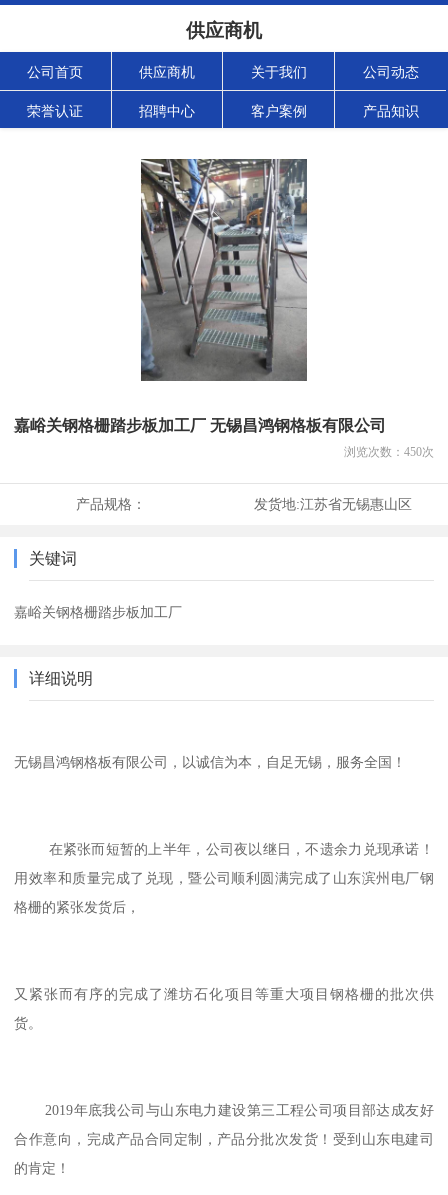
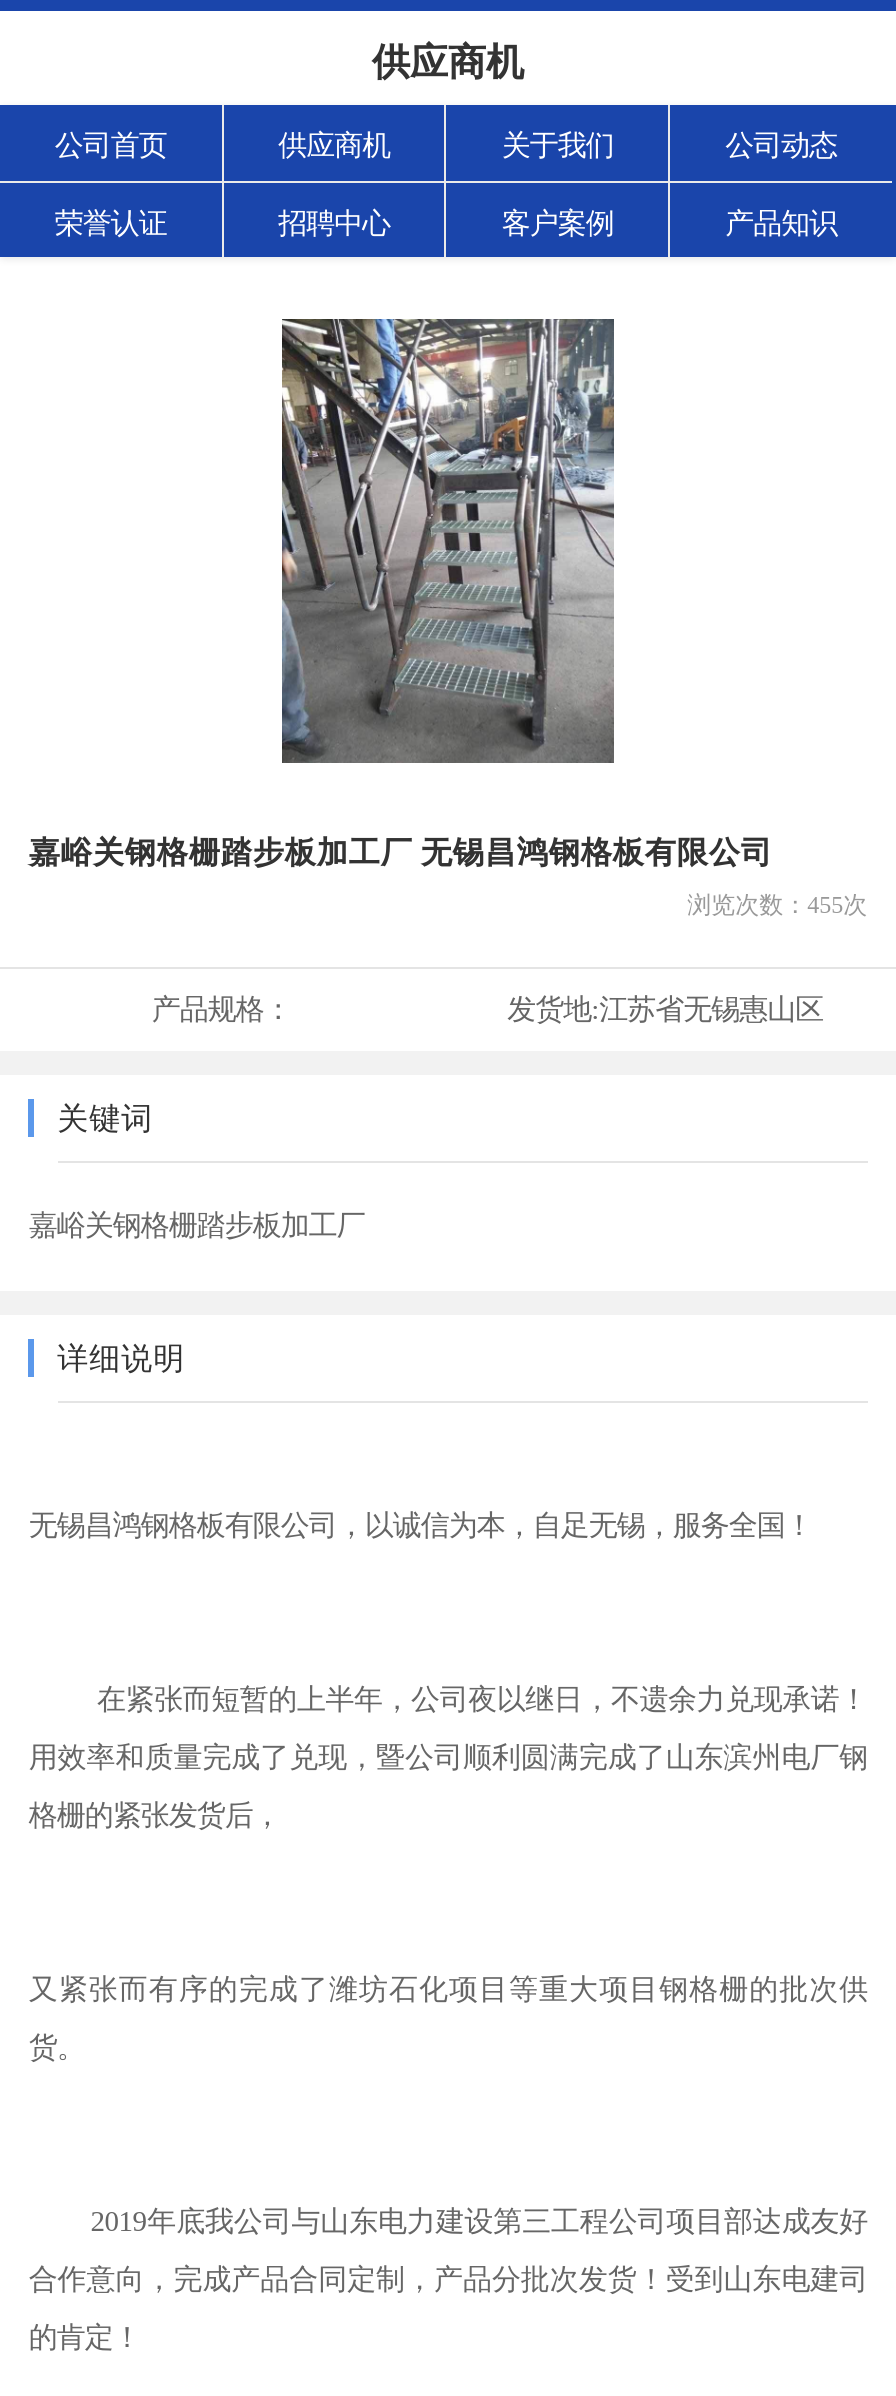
[344,445,434,459] 浏览次数：450次 -> [687,891,867,919] 浏览次数：455次

